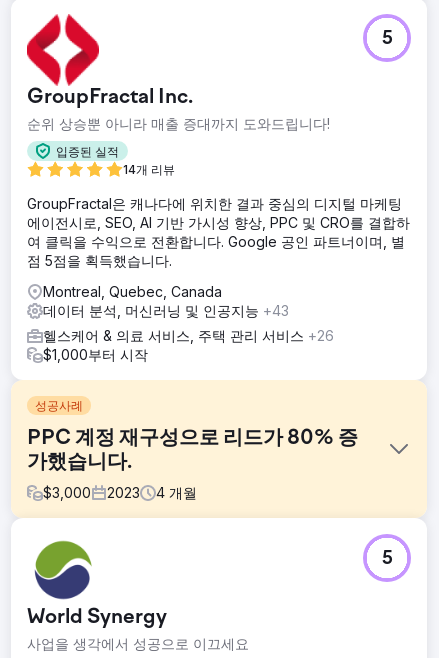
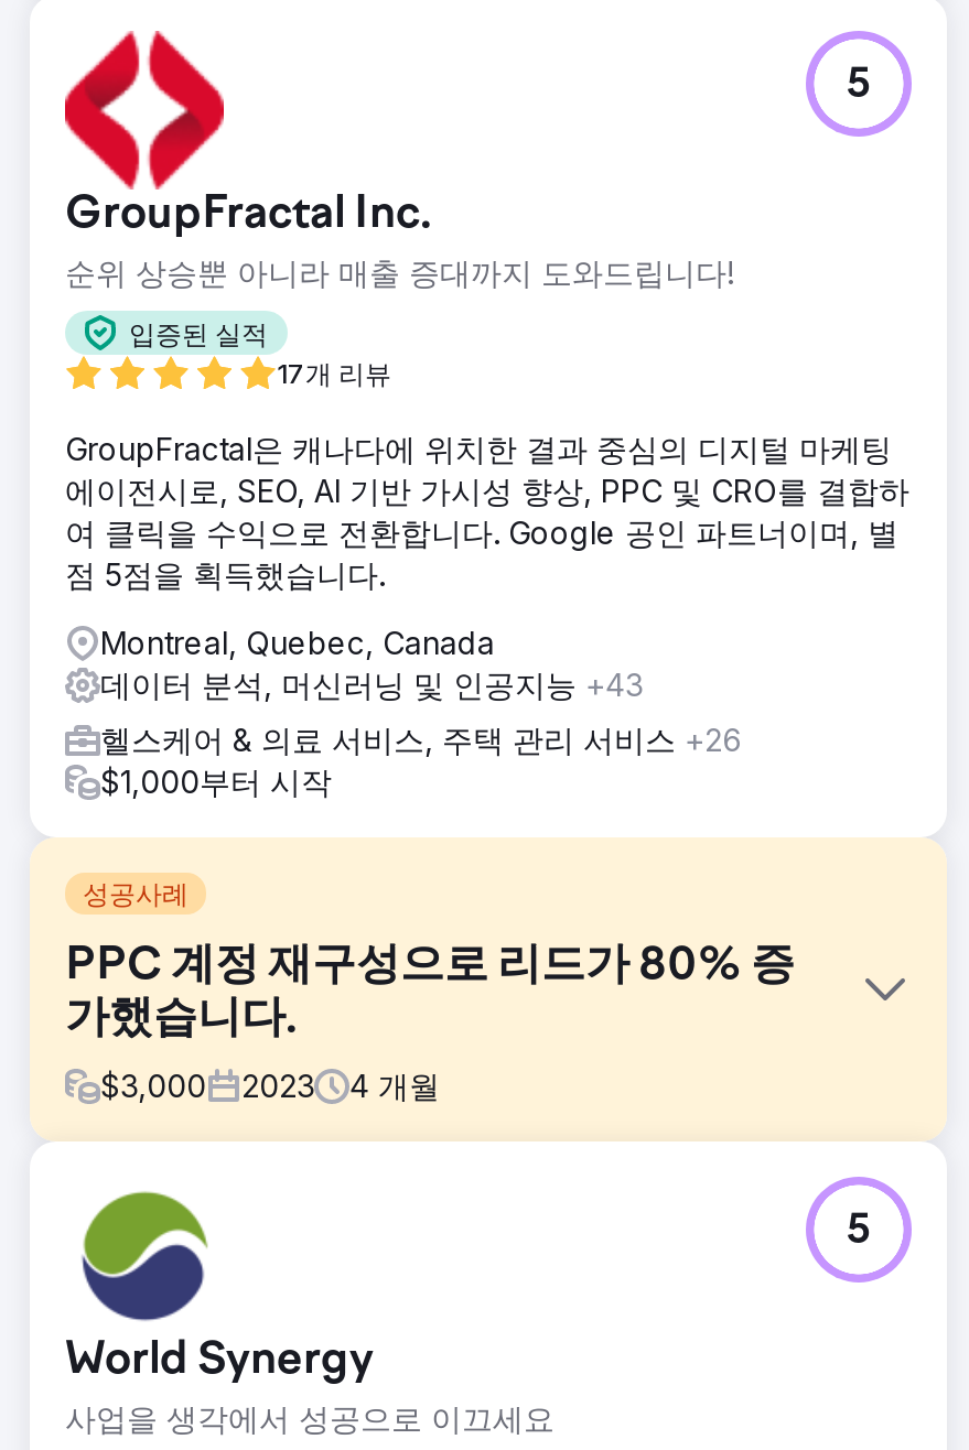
[123,162,175,177] 14개 리뷰 -> [277,357,391,390] 17개 리뷰

